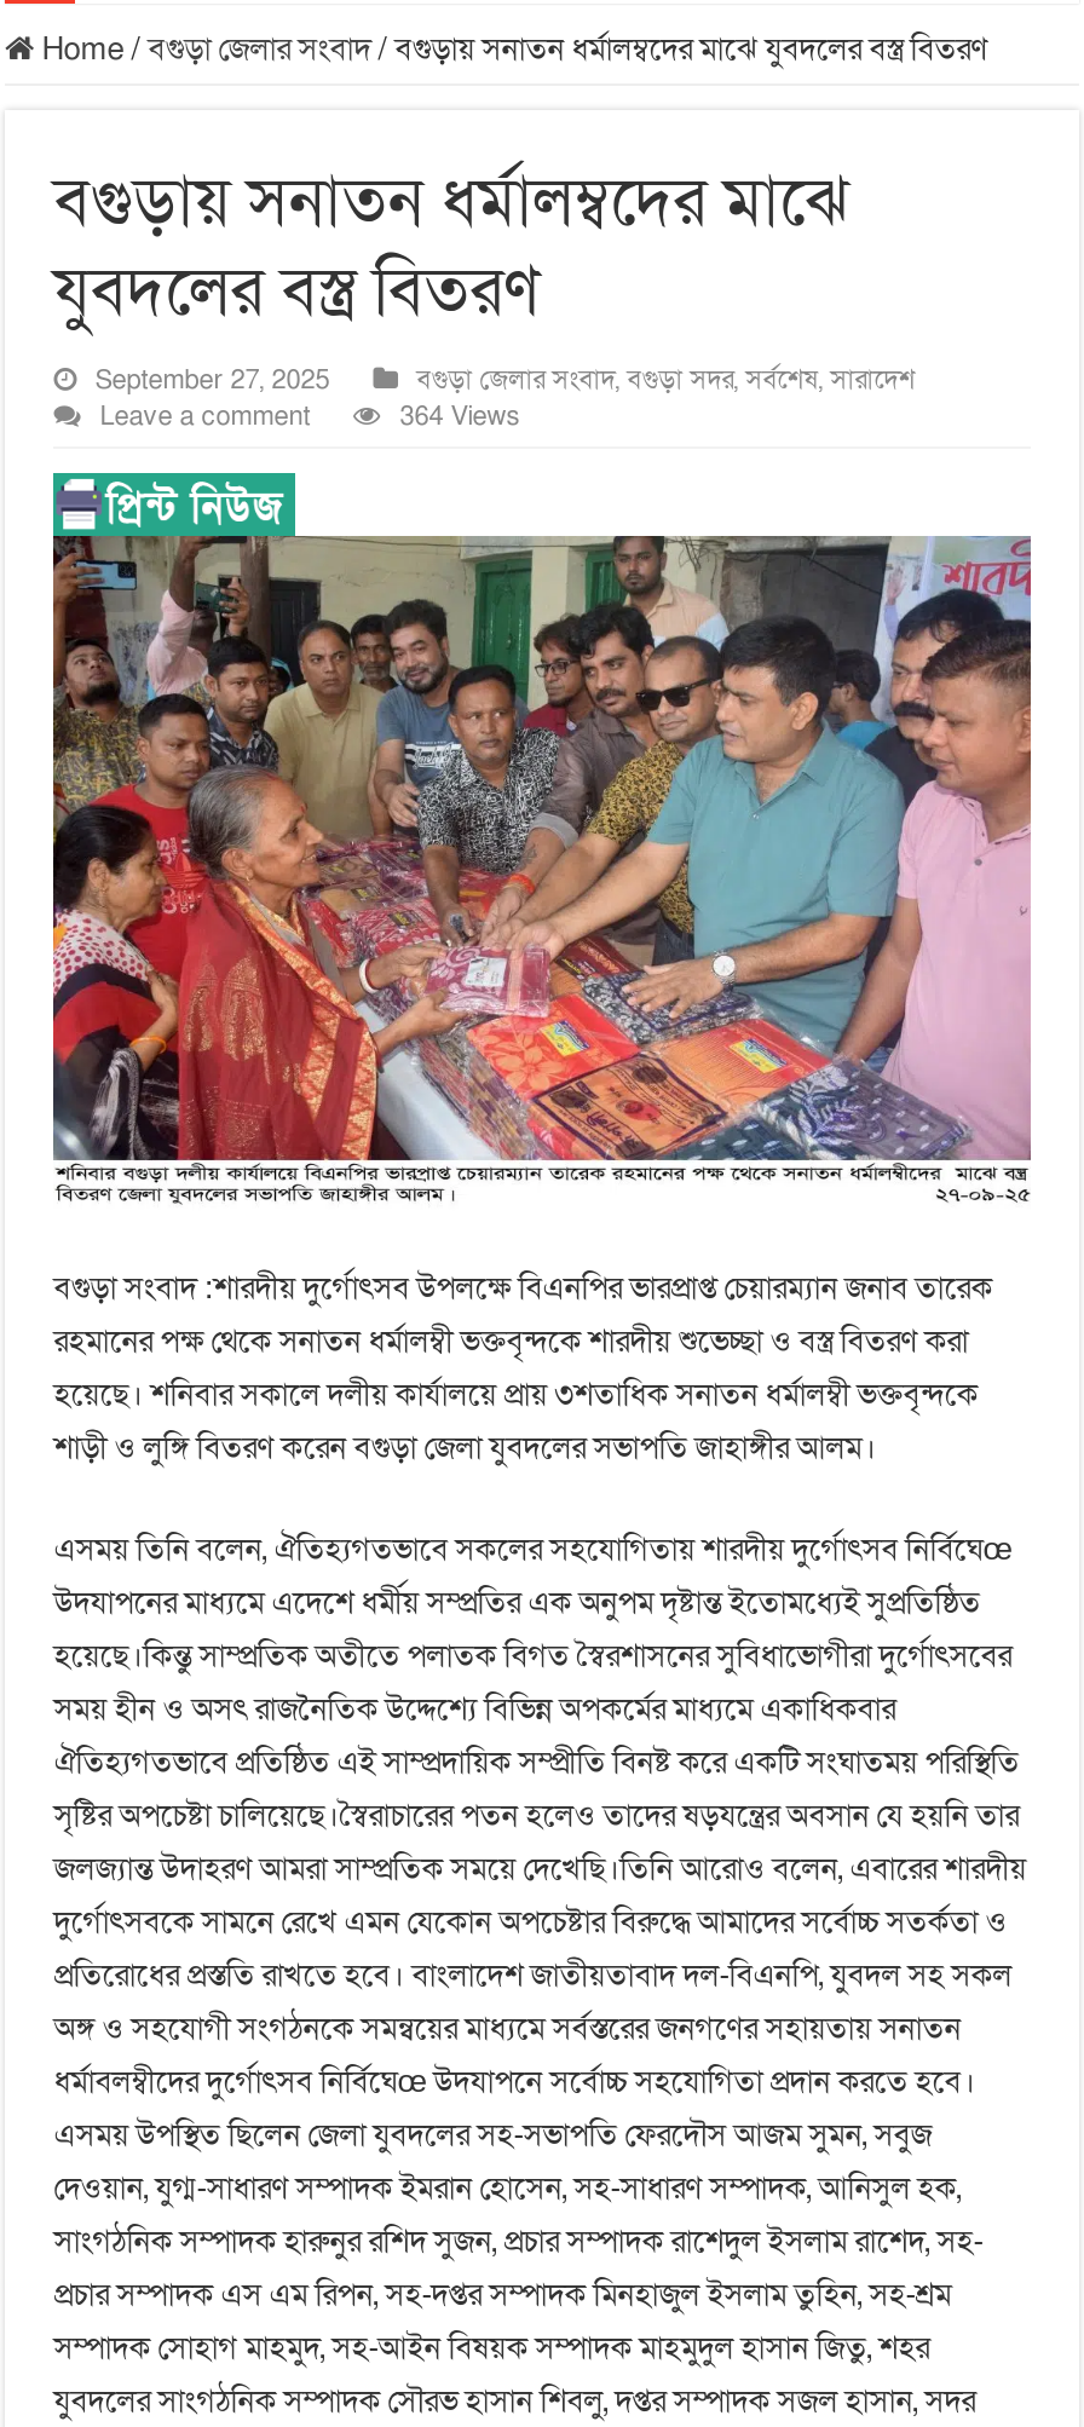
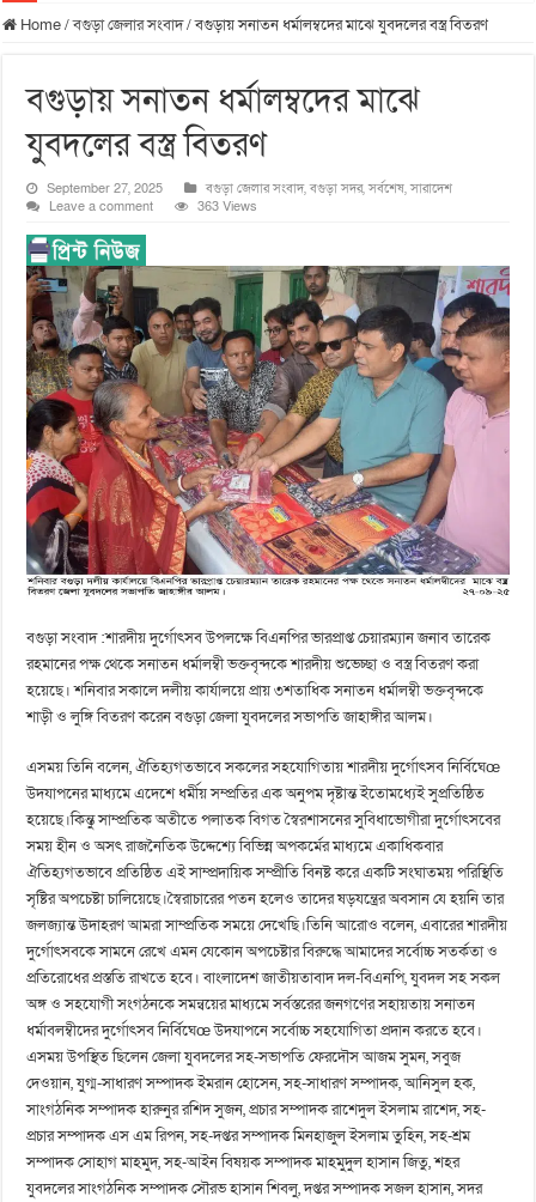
[400,397,521,433] 364 Views -> [198,197,257,215] 363 Views

